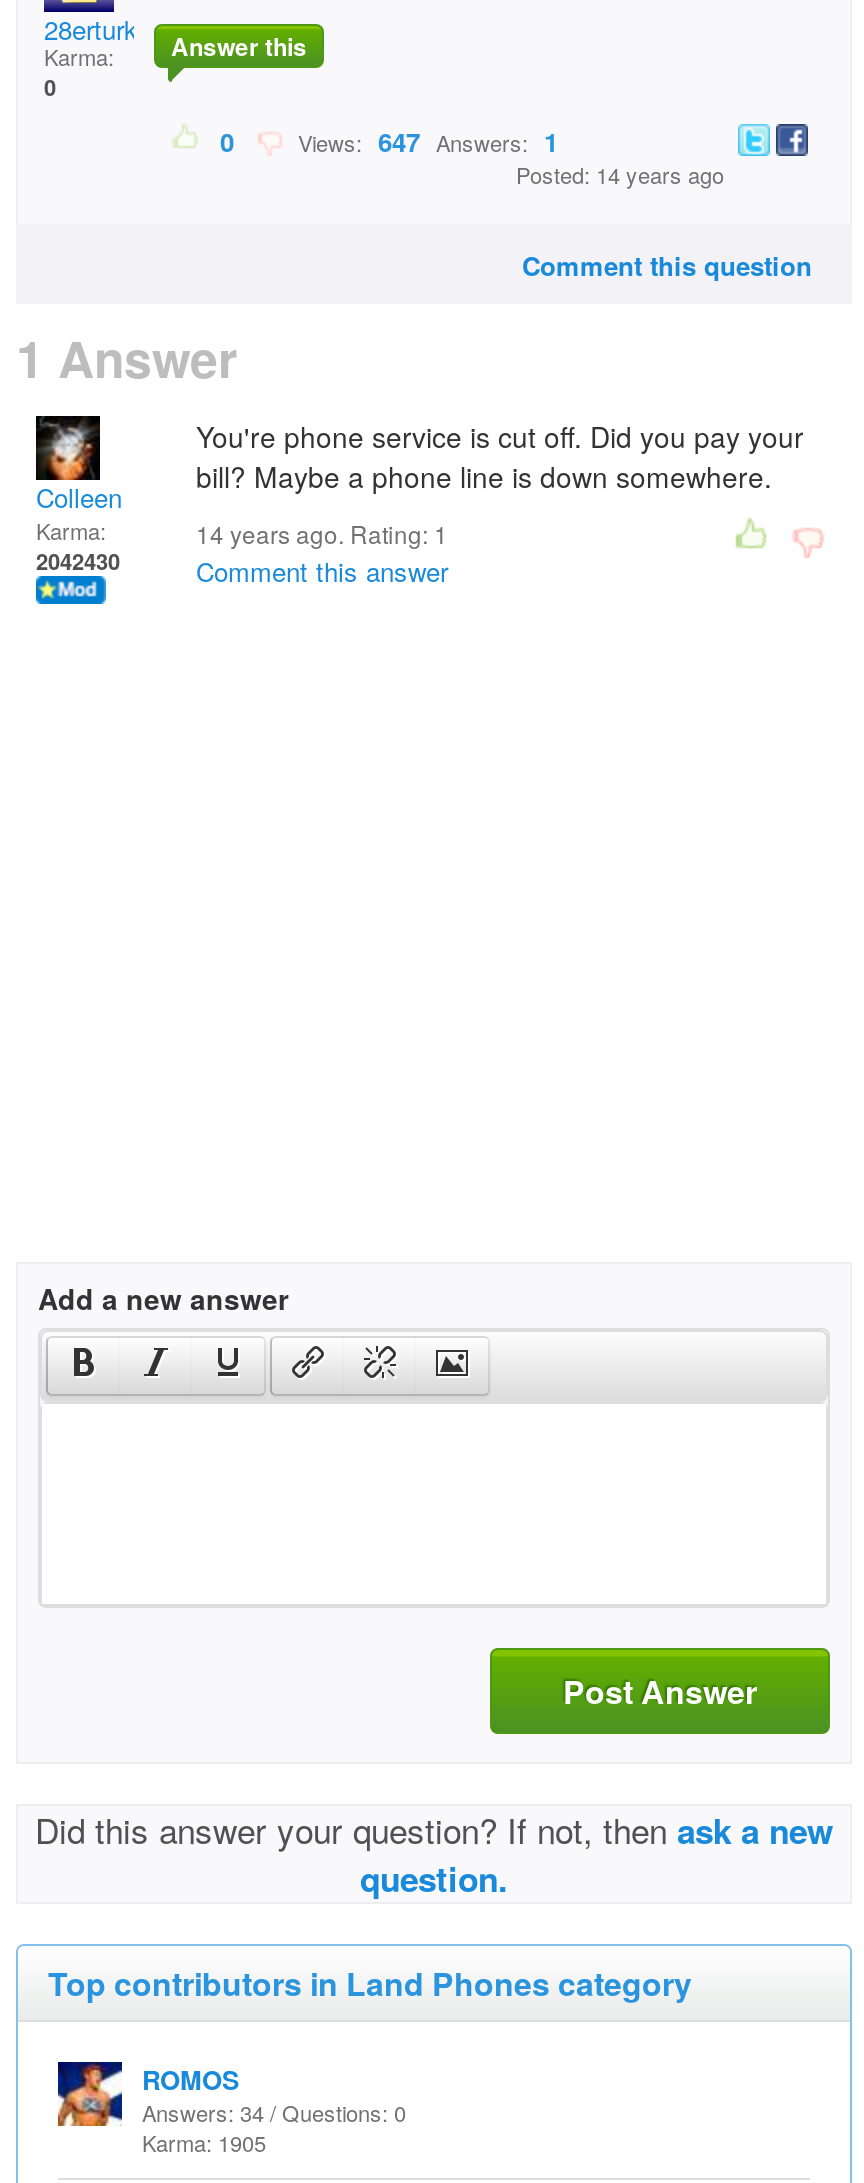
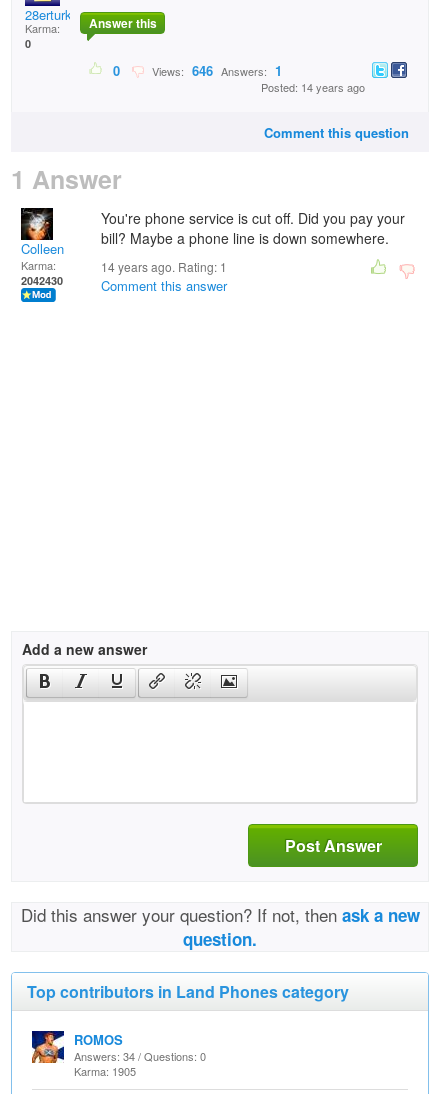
[286,122,558,160] Views: 647 Answers: 1 -> [146,61,282,80] Views: 646 Answers: 1

